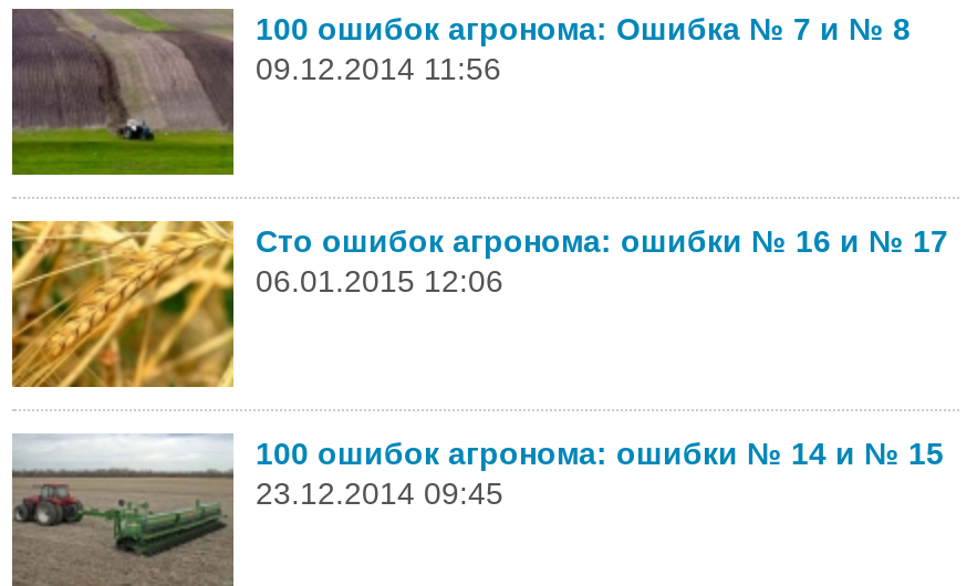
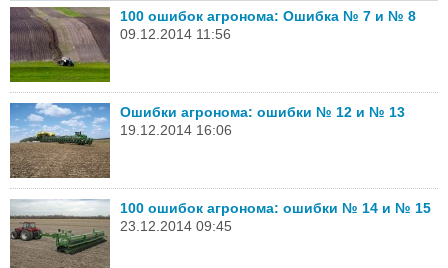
[10,219,948,389] [image] | Сто ошибок агронома: ошибки № 16 и № 17 | 06.01.2015 12:06 -> [9,102,405,179] [image] | Ошибки агронома: ошибки № 12 и № 13 | 19.12.2014 16:06

